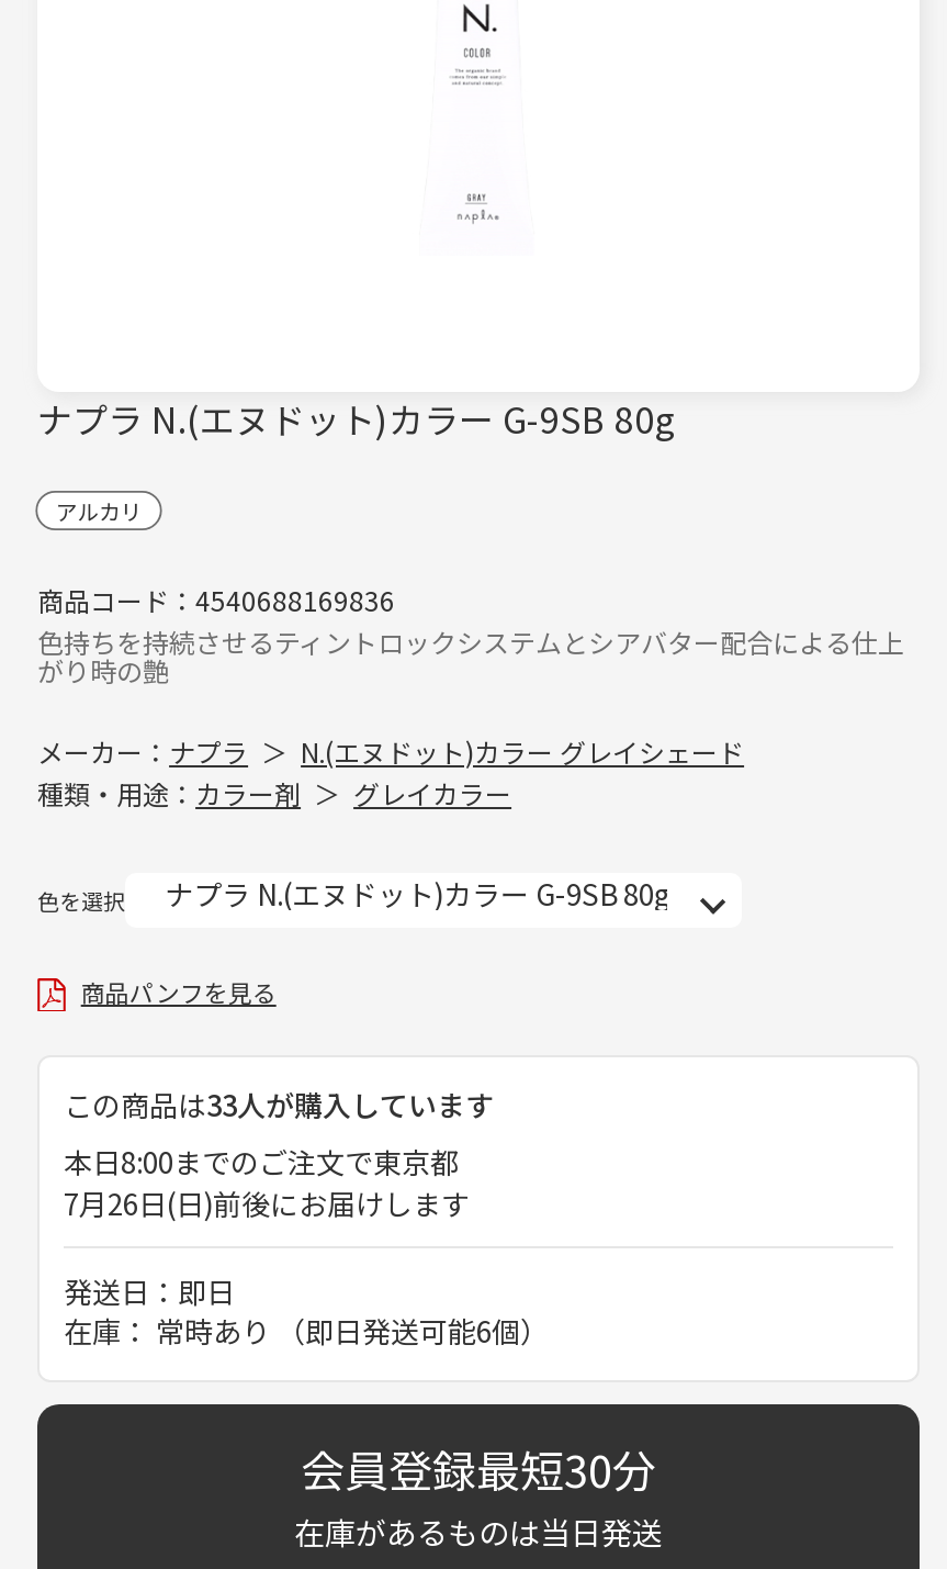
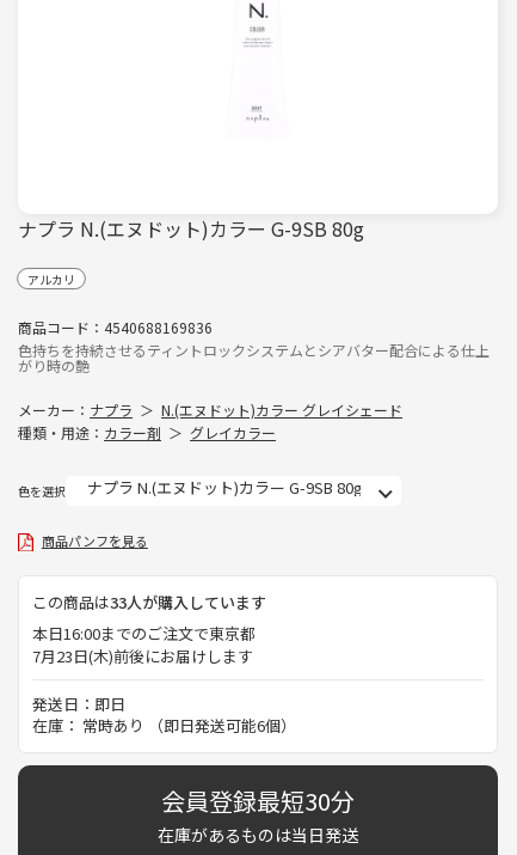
[64,1142,459,1184] 本日8:00までのご注文で東京都 -> [32,622,256,645] 本日16:00までのご注文で東京都
[64,1184,470,1225] 7月26日(日)前後にお届けします -> [32,645,253,668] 7月23日(木)前後にお届けします

